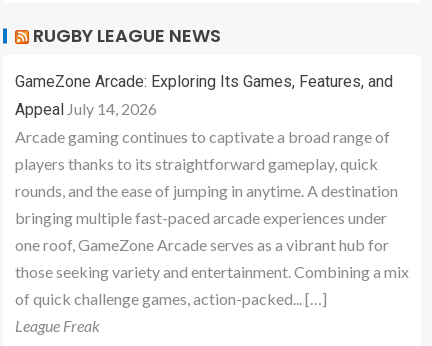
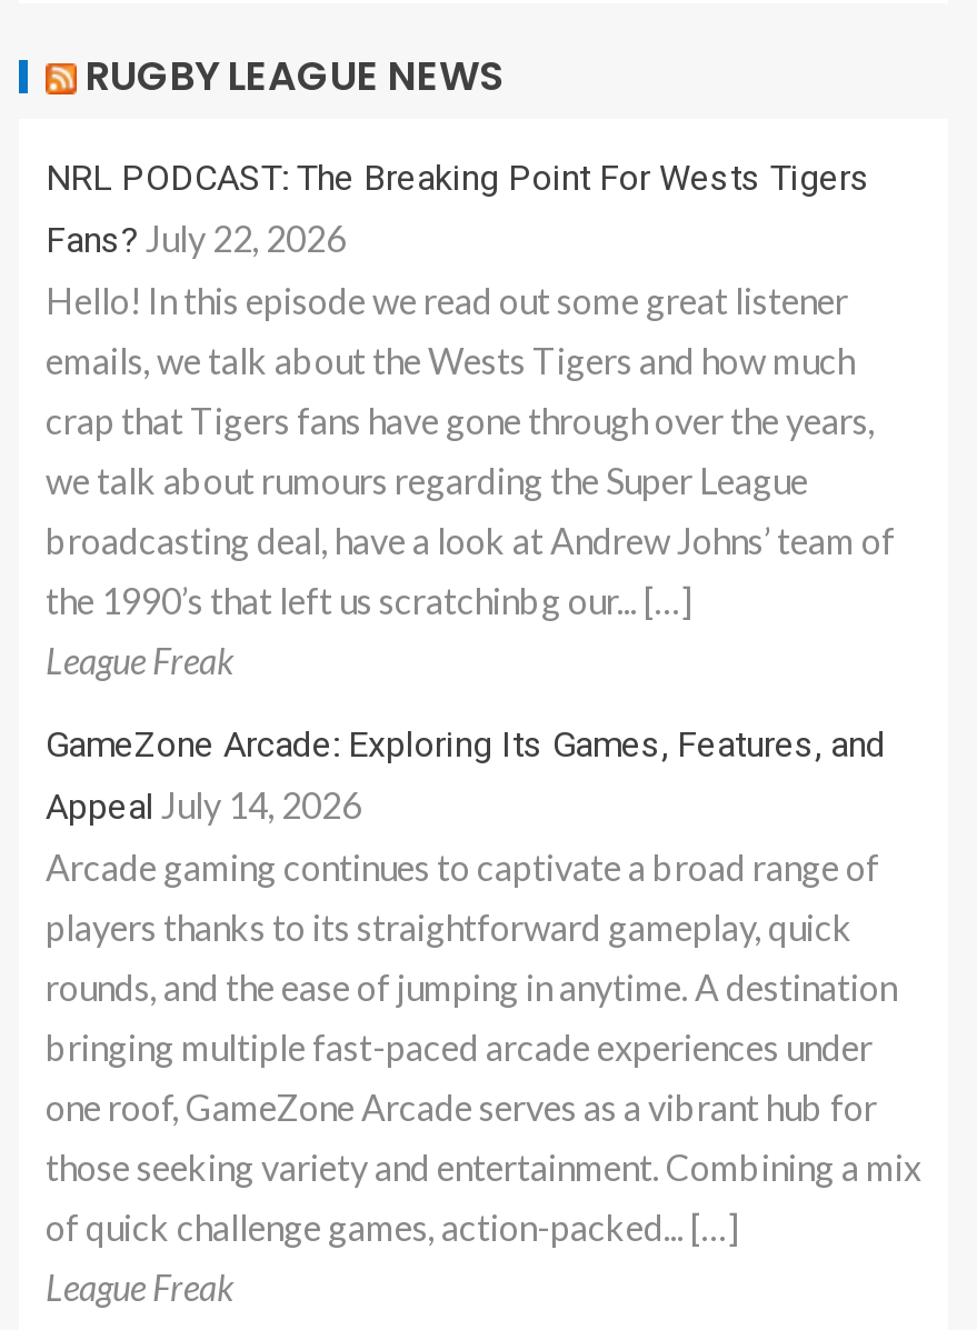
none -> [46,158,895,682] NRL PODCAST: The Breaking Point For Wests Tigers | Fans? July 22, 2026 | Hello! In this episode we read out some great listener | emails, we talk about the Wests Tigers and how much | crap that Tigers fans have gone through over the years, | we talk about rumours regarding the Super League | broadcasting deal, have a look at Andrew Johns’ team of | the 1990’s that left us scratchinbg our... […] | League Freak

